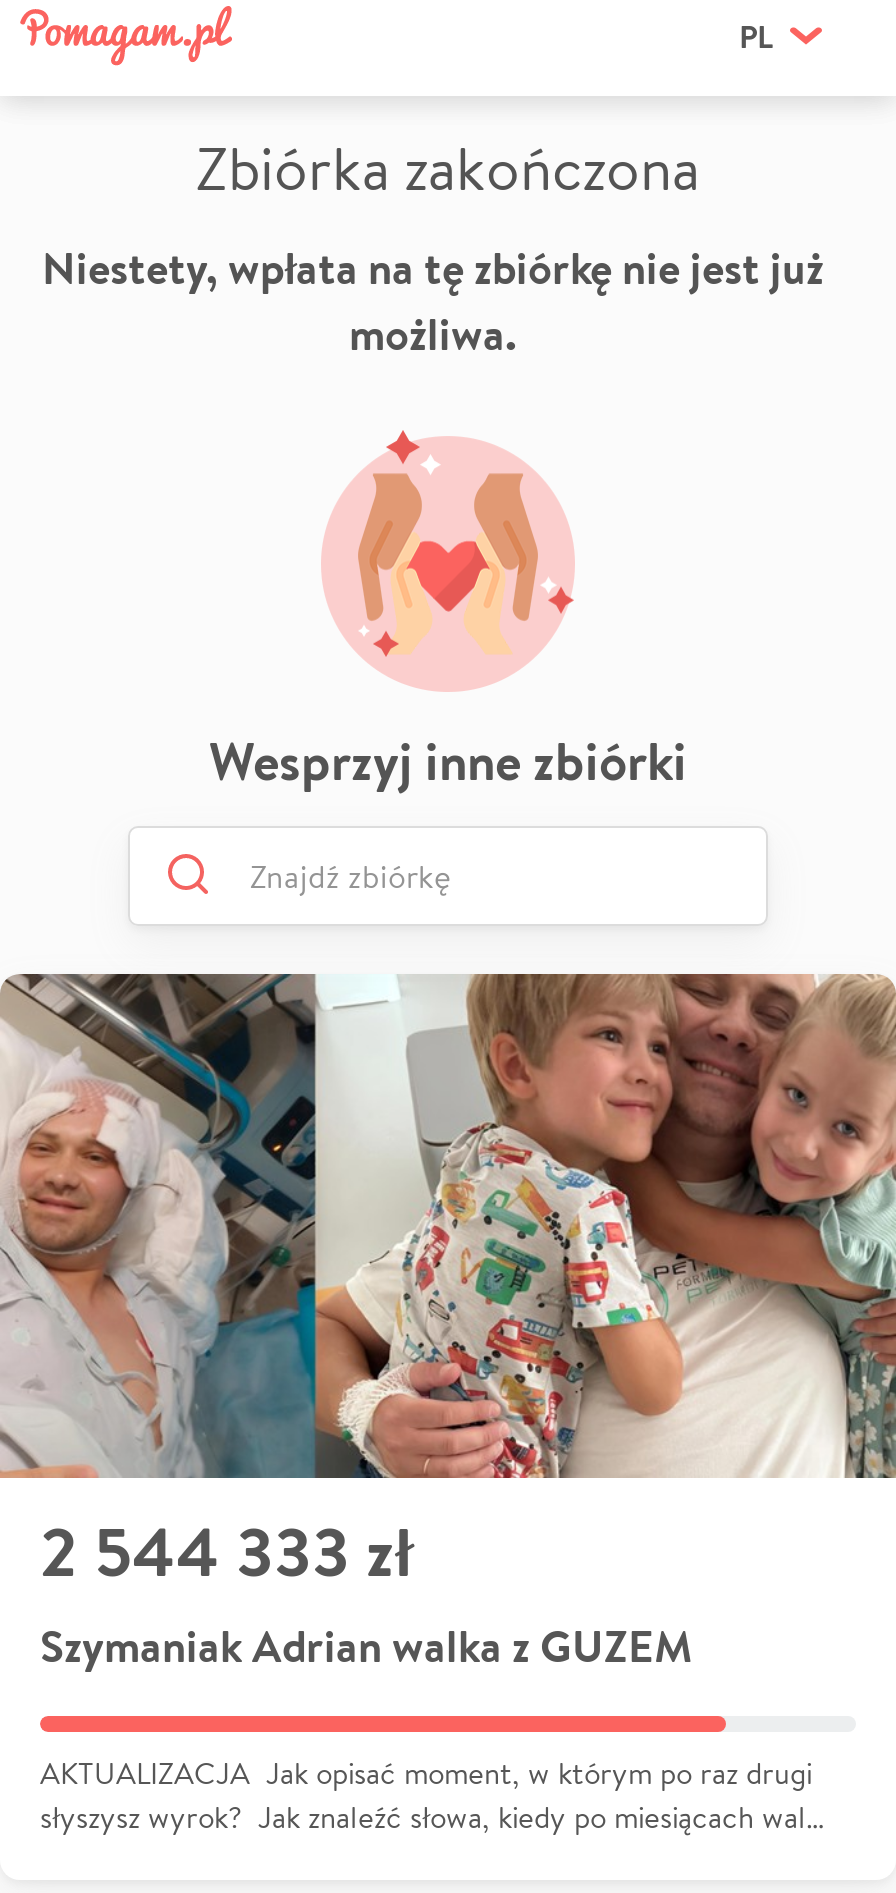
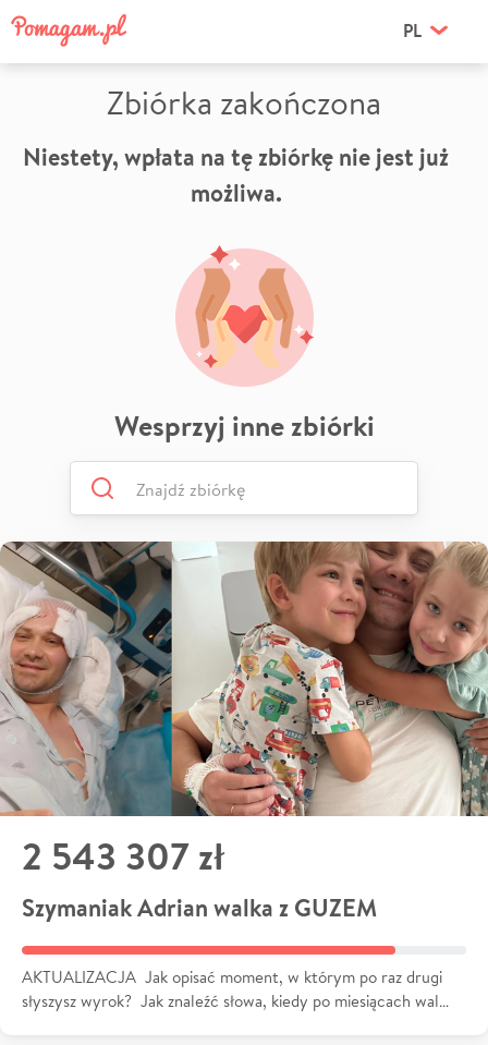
[40,1503,414,1597] 2 544 333 zł -> [22,831,224,882] 2 543 307 zł

